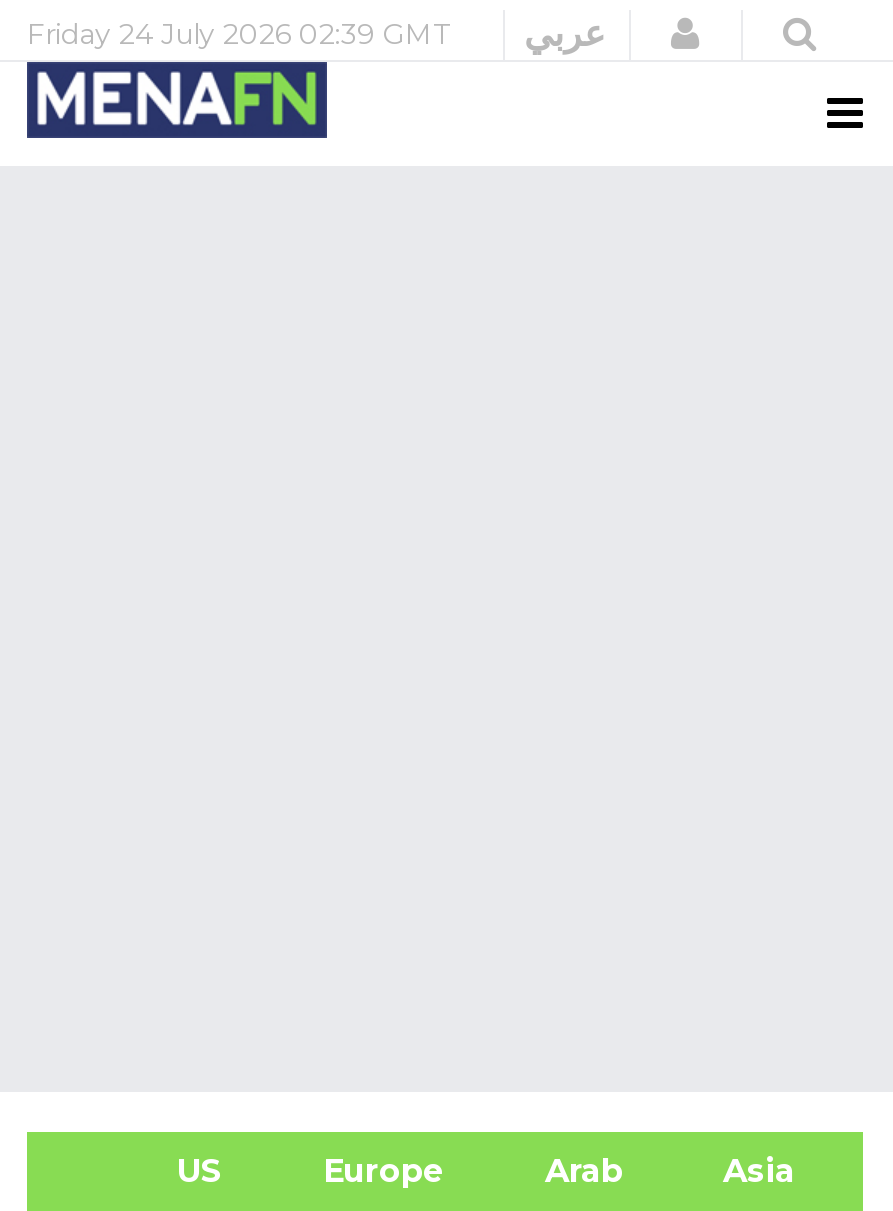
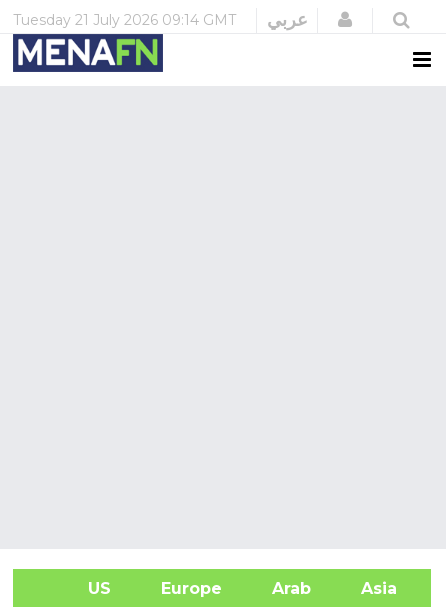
[27,16,449,52] Friday 24 July 2026 02:39 GMT -> [13,11,236,29] Tuesday 21 July 2026 09:14 GMT

